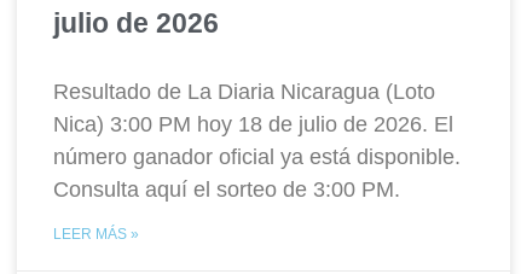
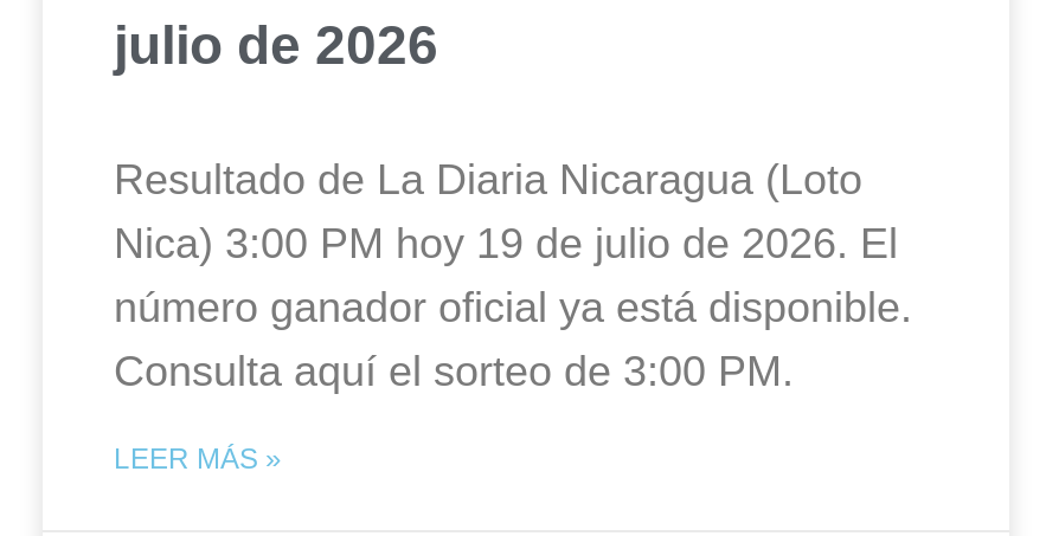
[53,112,453,137] Nica) 3:00 PM hoy 18 de julio de 2026. El -> [114,221,898,268] Nica) 3:00 PM hoy 19 de julio de 2026. El

